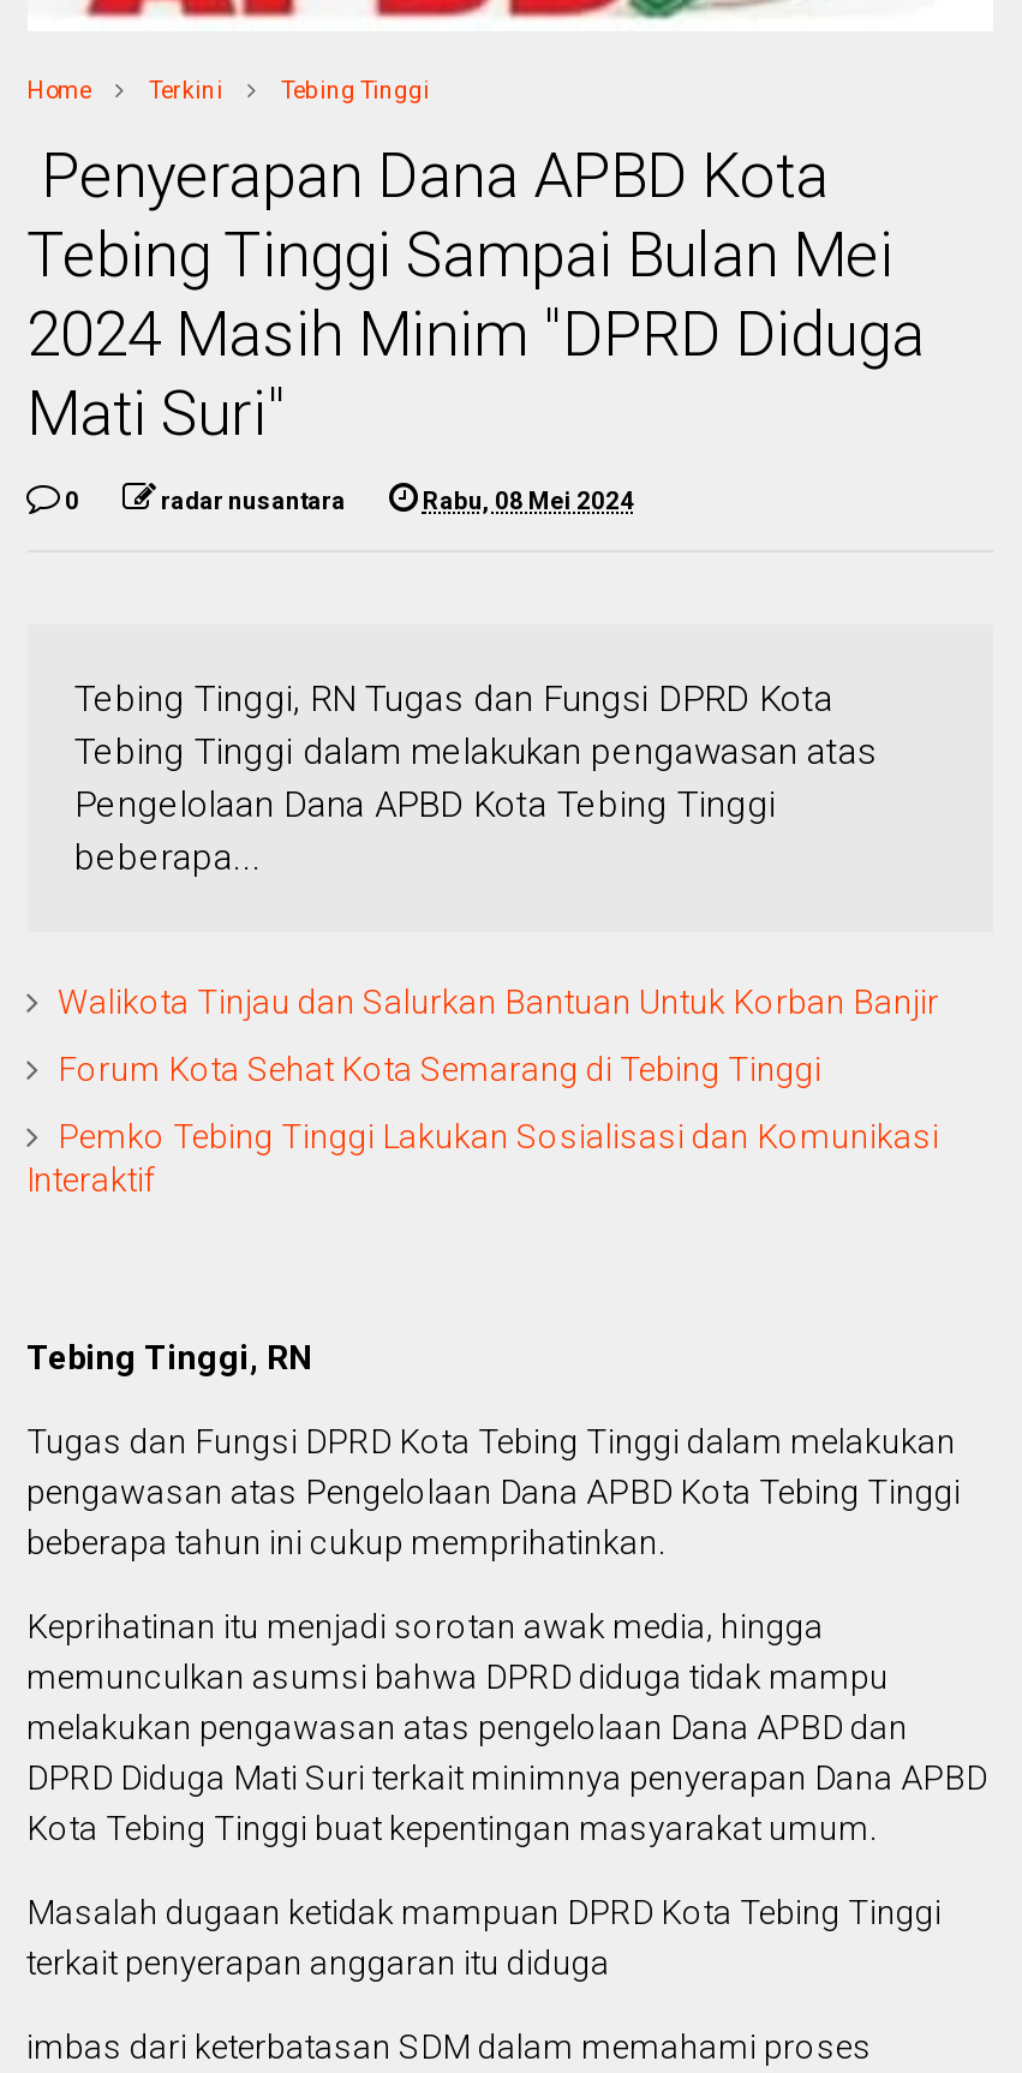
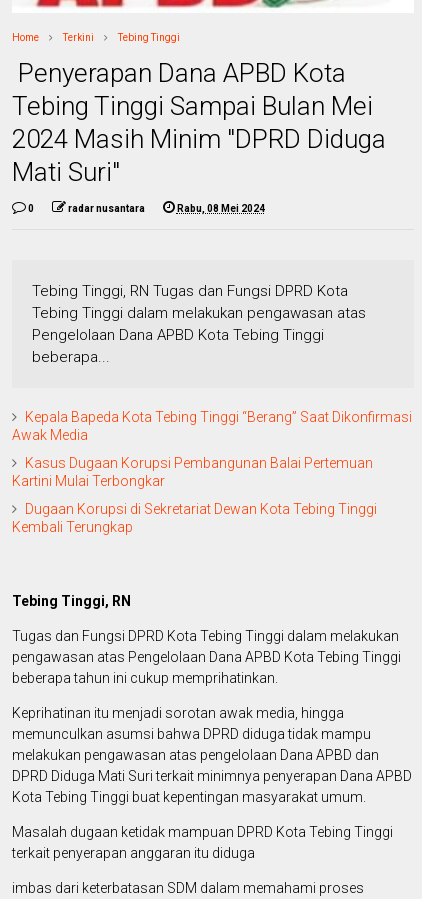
[58,981,939,1020] Walikota Tinjau dan Salurkan Bantuan Untuk Korban Banjir -> [11,408,411,442] Kepala Bapeda Kota Tebing Tinggi “Berang” Saat Dikonfirmasi | Awak Media
[58,1049,821,1087] Forum Kota Sehat Kota Semarang di Tebing Tinggi -> [11,454,372,488] Kasus Dugaan Korupsi Pembangunan Balai Pertemuan | Kartini Mulai Terbongkar
[26,1116,939,1197] Pemko Tebing Tinggi Lakukan Sosialisasi dan Komunikasi | Interaktif -> [11,500,376,534] Dugaan Korupsi di Sekretariat Dewan Kota Tebing Tinggi | Kembali Terungkap

